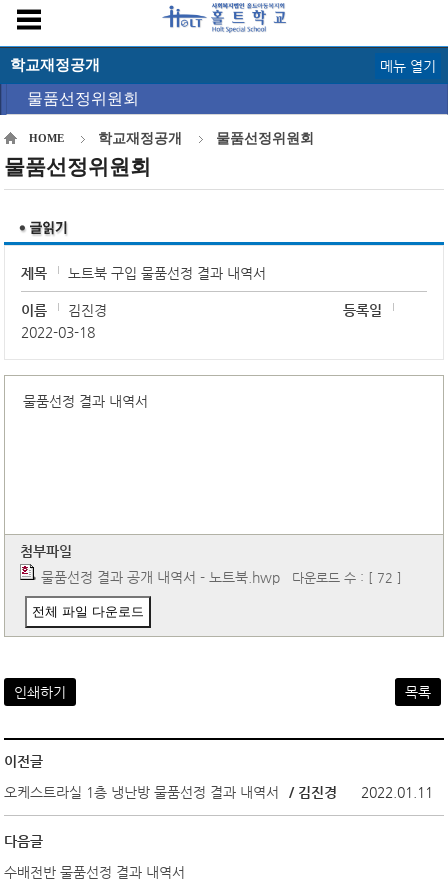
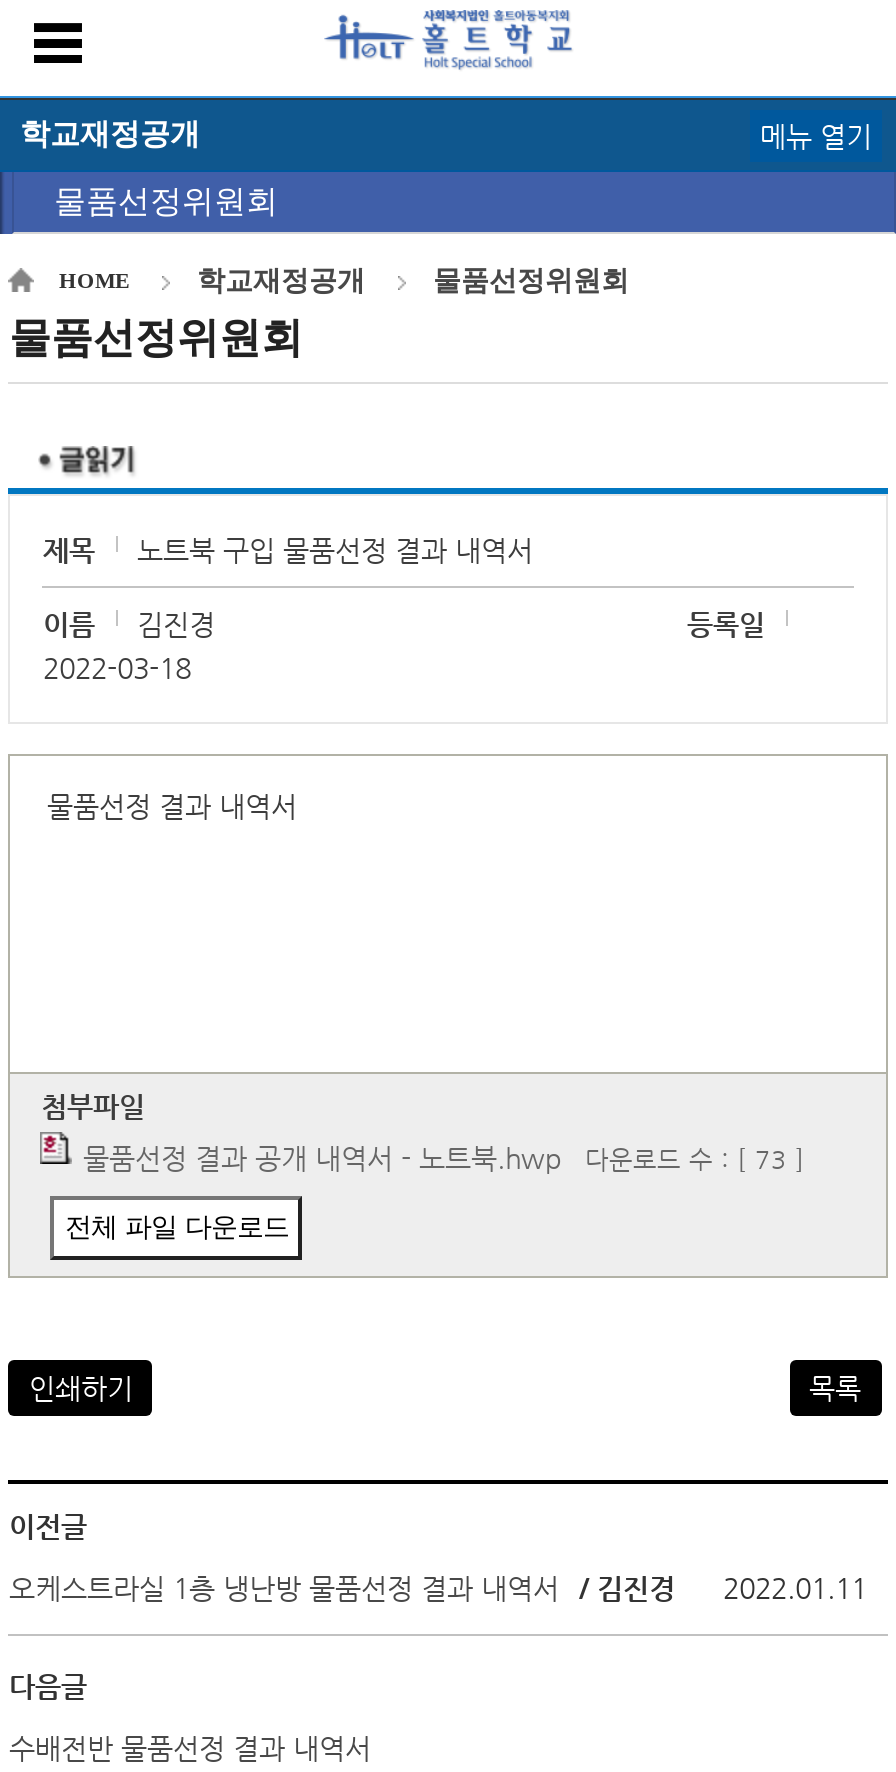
[41,569,402,585] 물품선정 결과 공개 내역서 - 노트북.hwp 다운로드 수 : [ 72 ] -> [83,1142,805,1174] 물품선정 결과 공개 내역서 - 노트북.hwp 다운로드 수 : [ 73 ]

